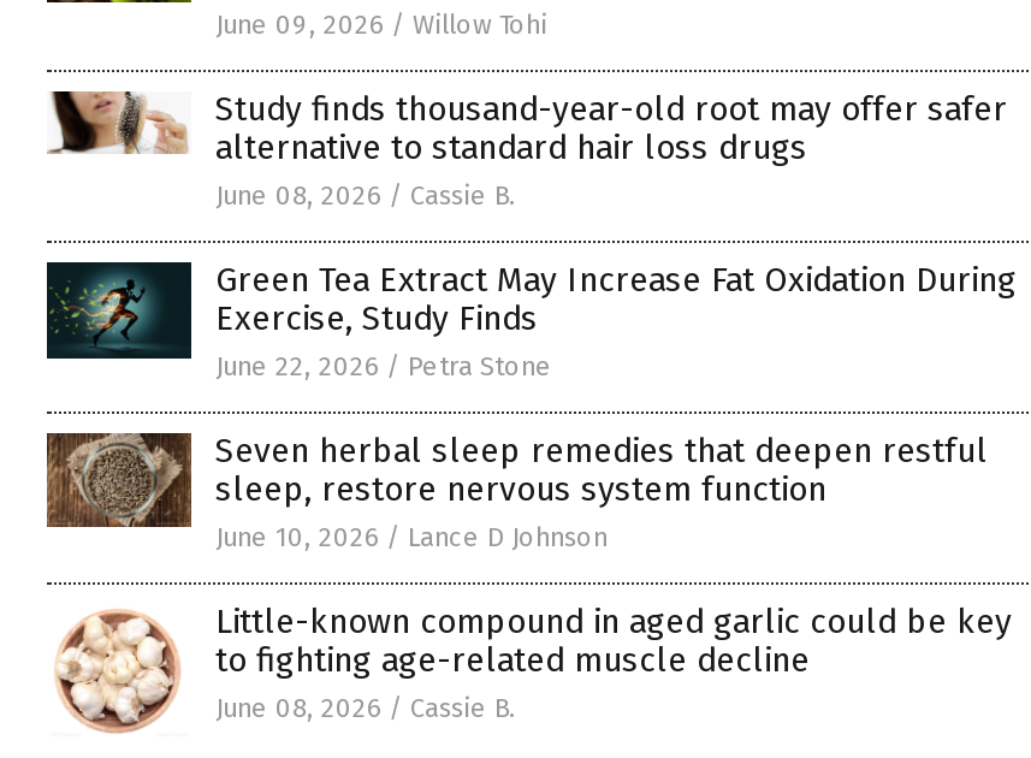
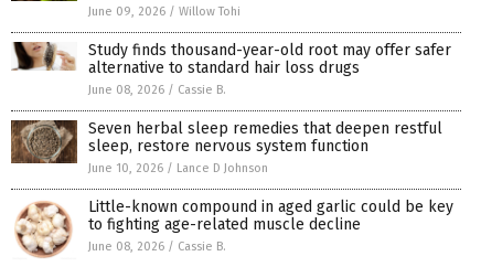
[45,260,1017,383] [image] | Green Tea Extract May Increase Fat Oxidation During | Exercise, Study Finds | June 22, 2026 / Petra Stone -> none

